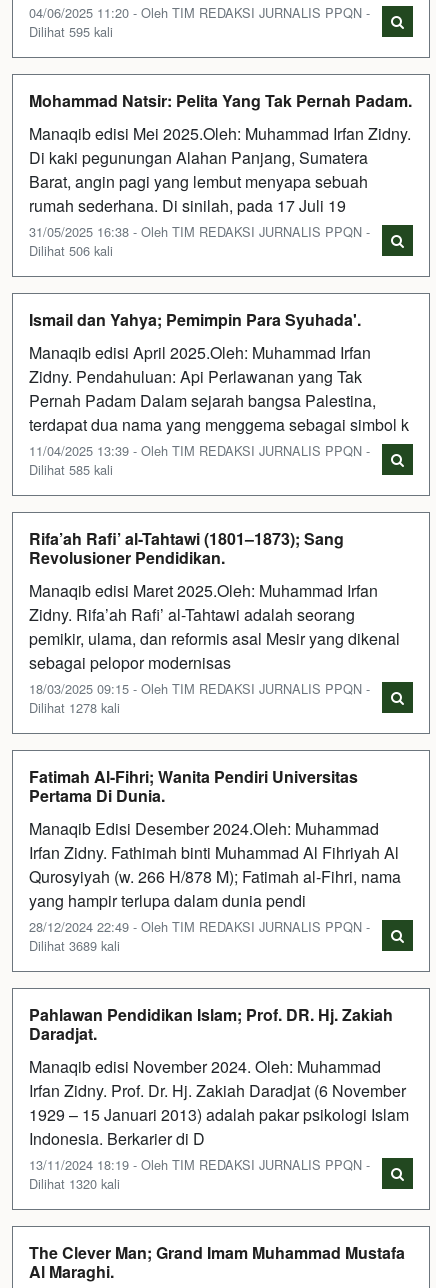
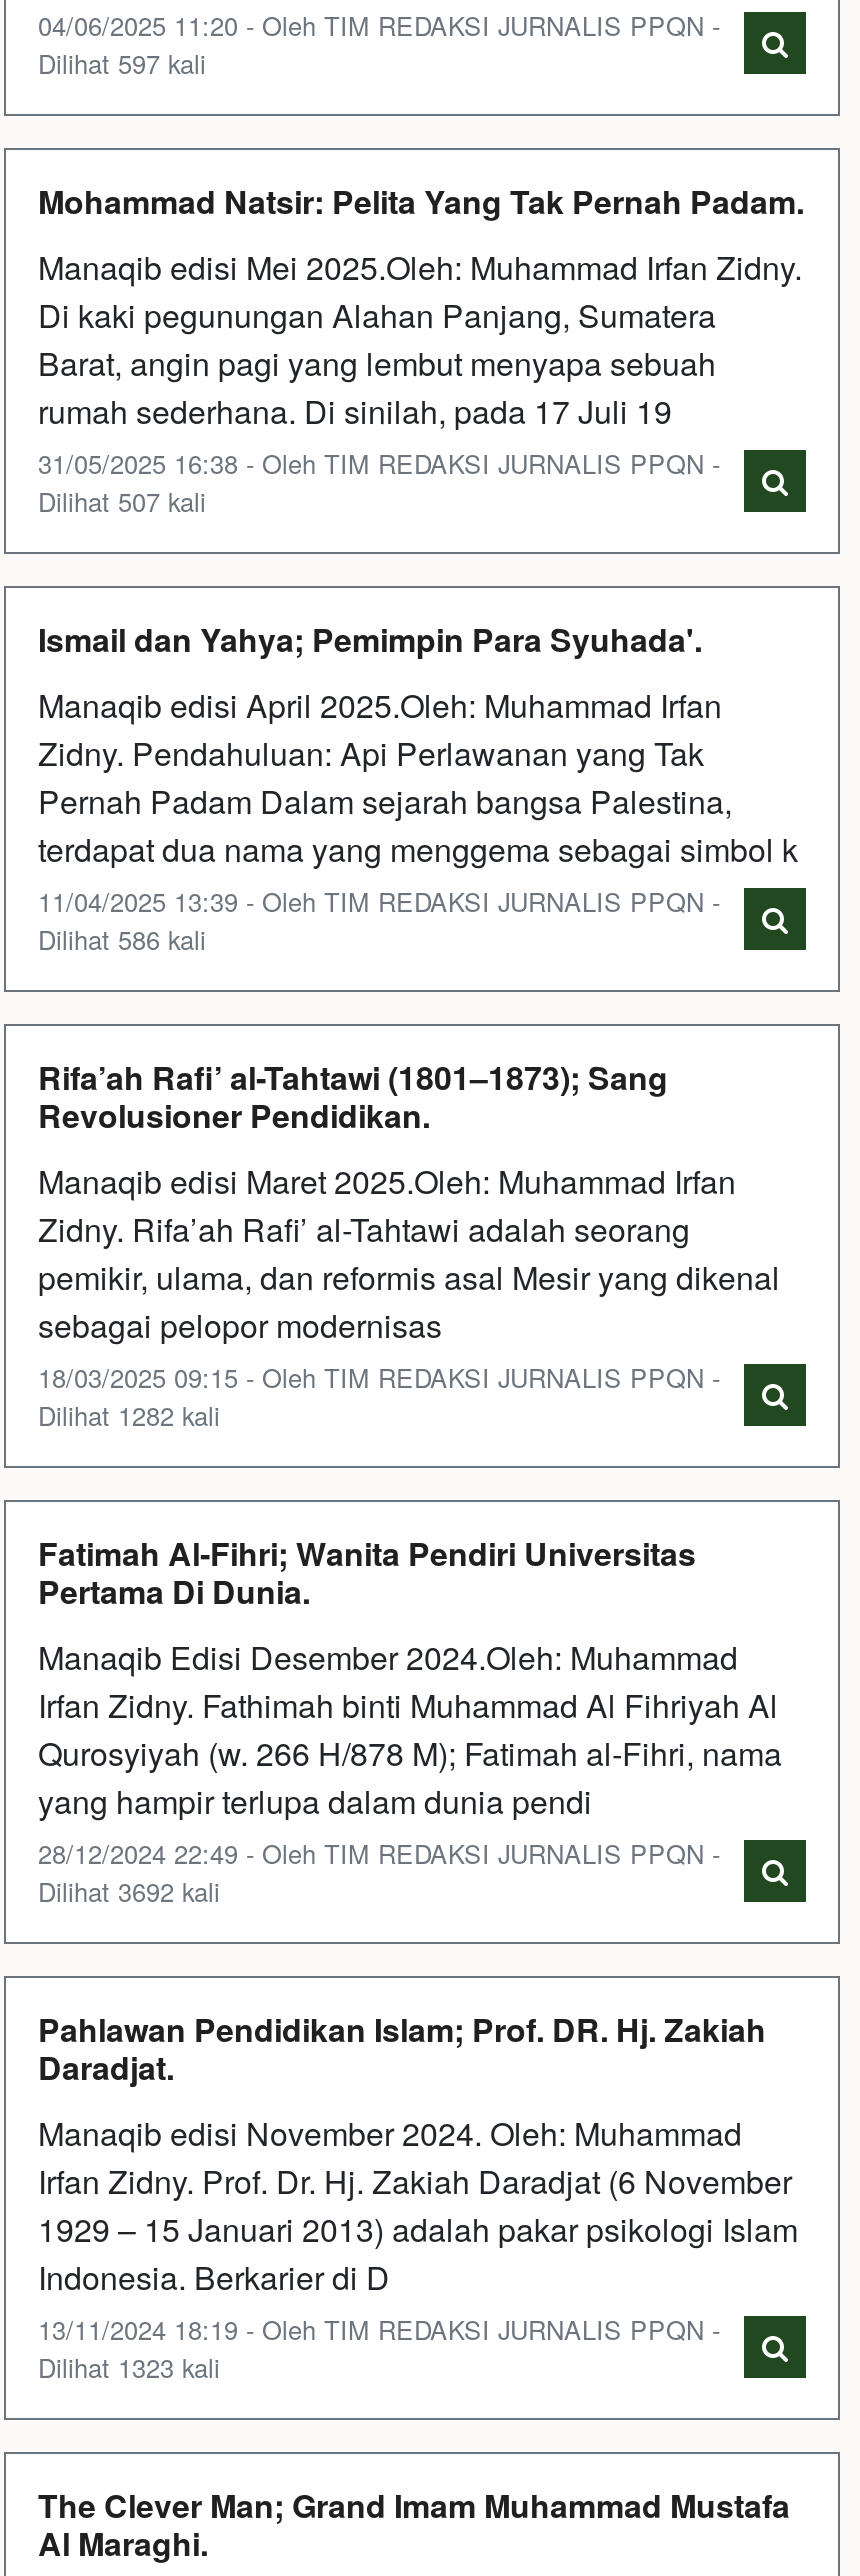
[29,22,113,41] Dilihat 595 kali -> [38,44,206,82] Dilihat 597 kali
[29,241,113,260] Dilihat 506 kali -> [38,482,206,520] Dilihat 507 kali
[29,460,113,479] Dilihat 585 kali -> [38,920,206,958] Dilihat 586 kali
[29,698,120,717] Dilihat 1278 kali -> [38,1396,220,1434] Dilihat 1282 kali
[29,936,120,955] Dilihat 3689 kali -> [38,1872,220,1910] Dilihat 3692 kali
[29,1174,120,1193] Dilihat 1320 kali -> [38,2348,220,2386] Dilihat 1323 kali

